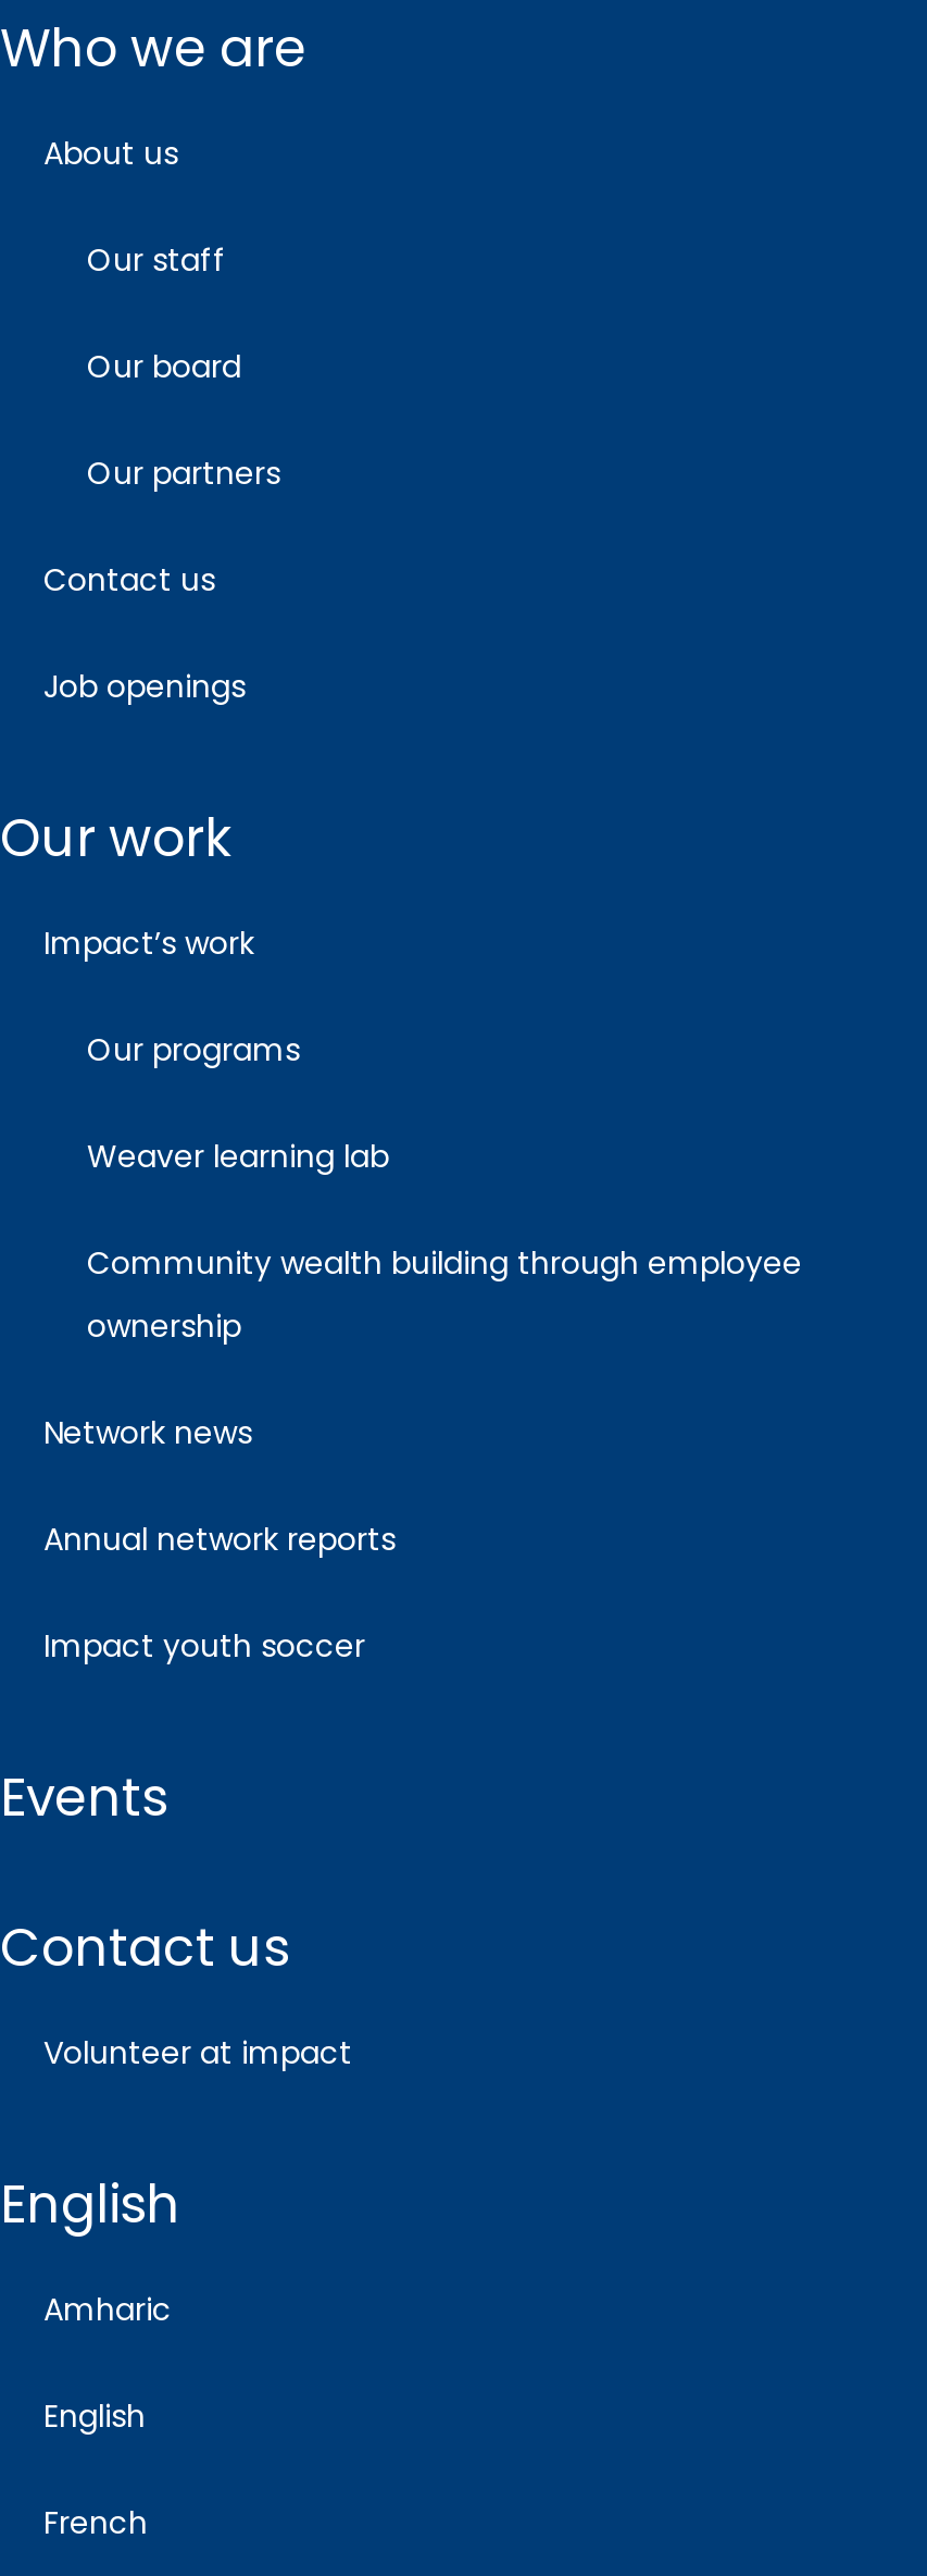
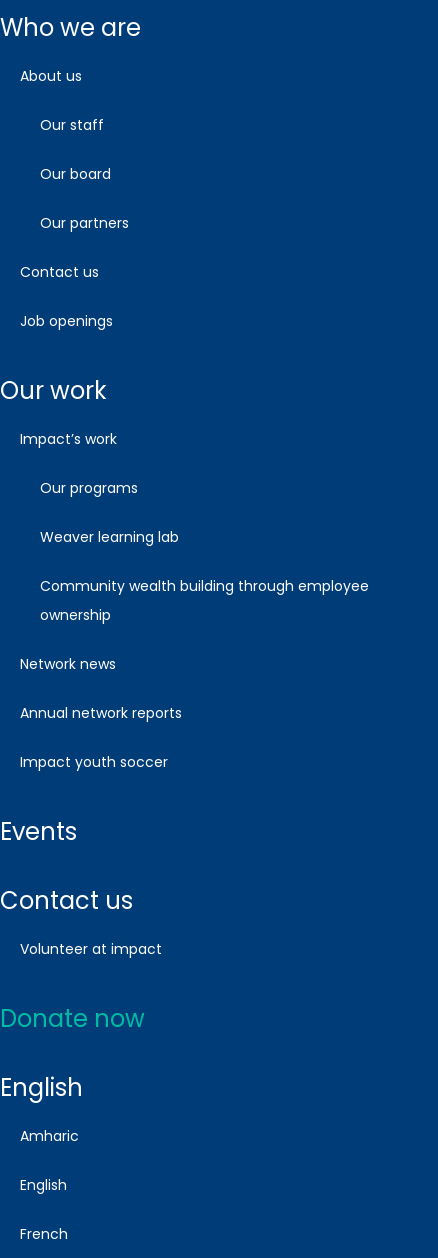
none -> [17,1002,145,1035] donate now

